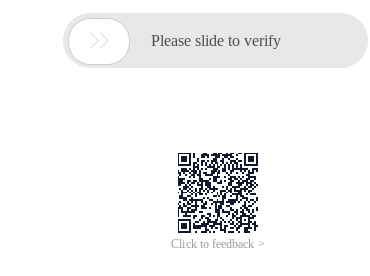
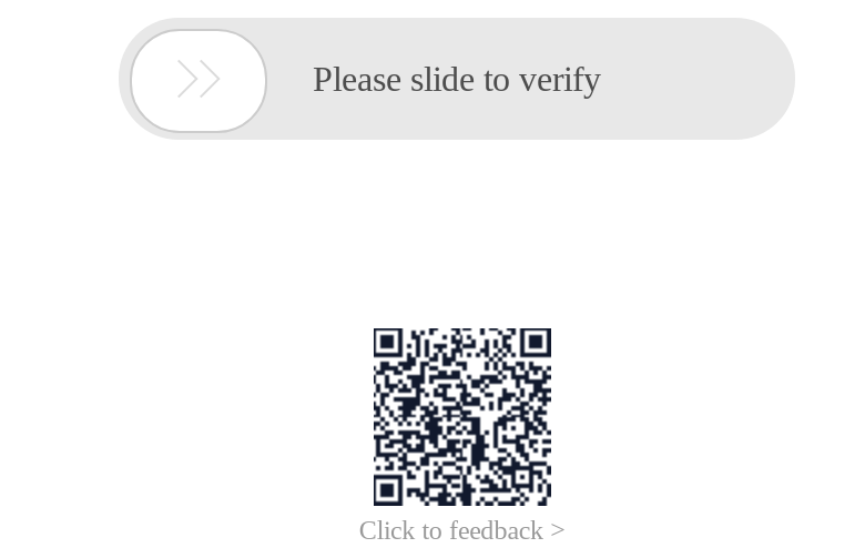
[178,152,258,234] [image] -> [372,328,553,508] [image]

